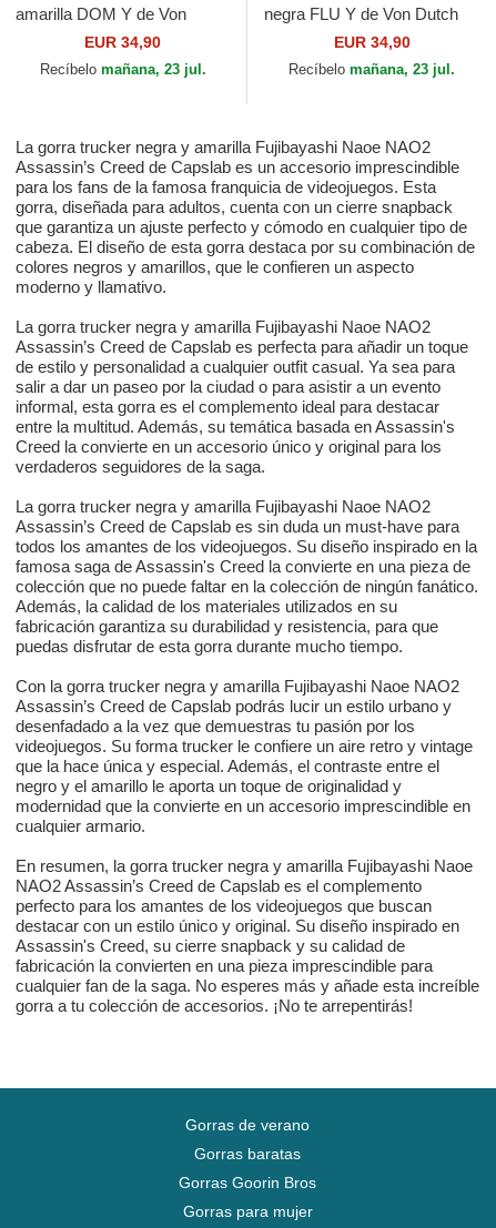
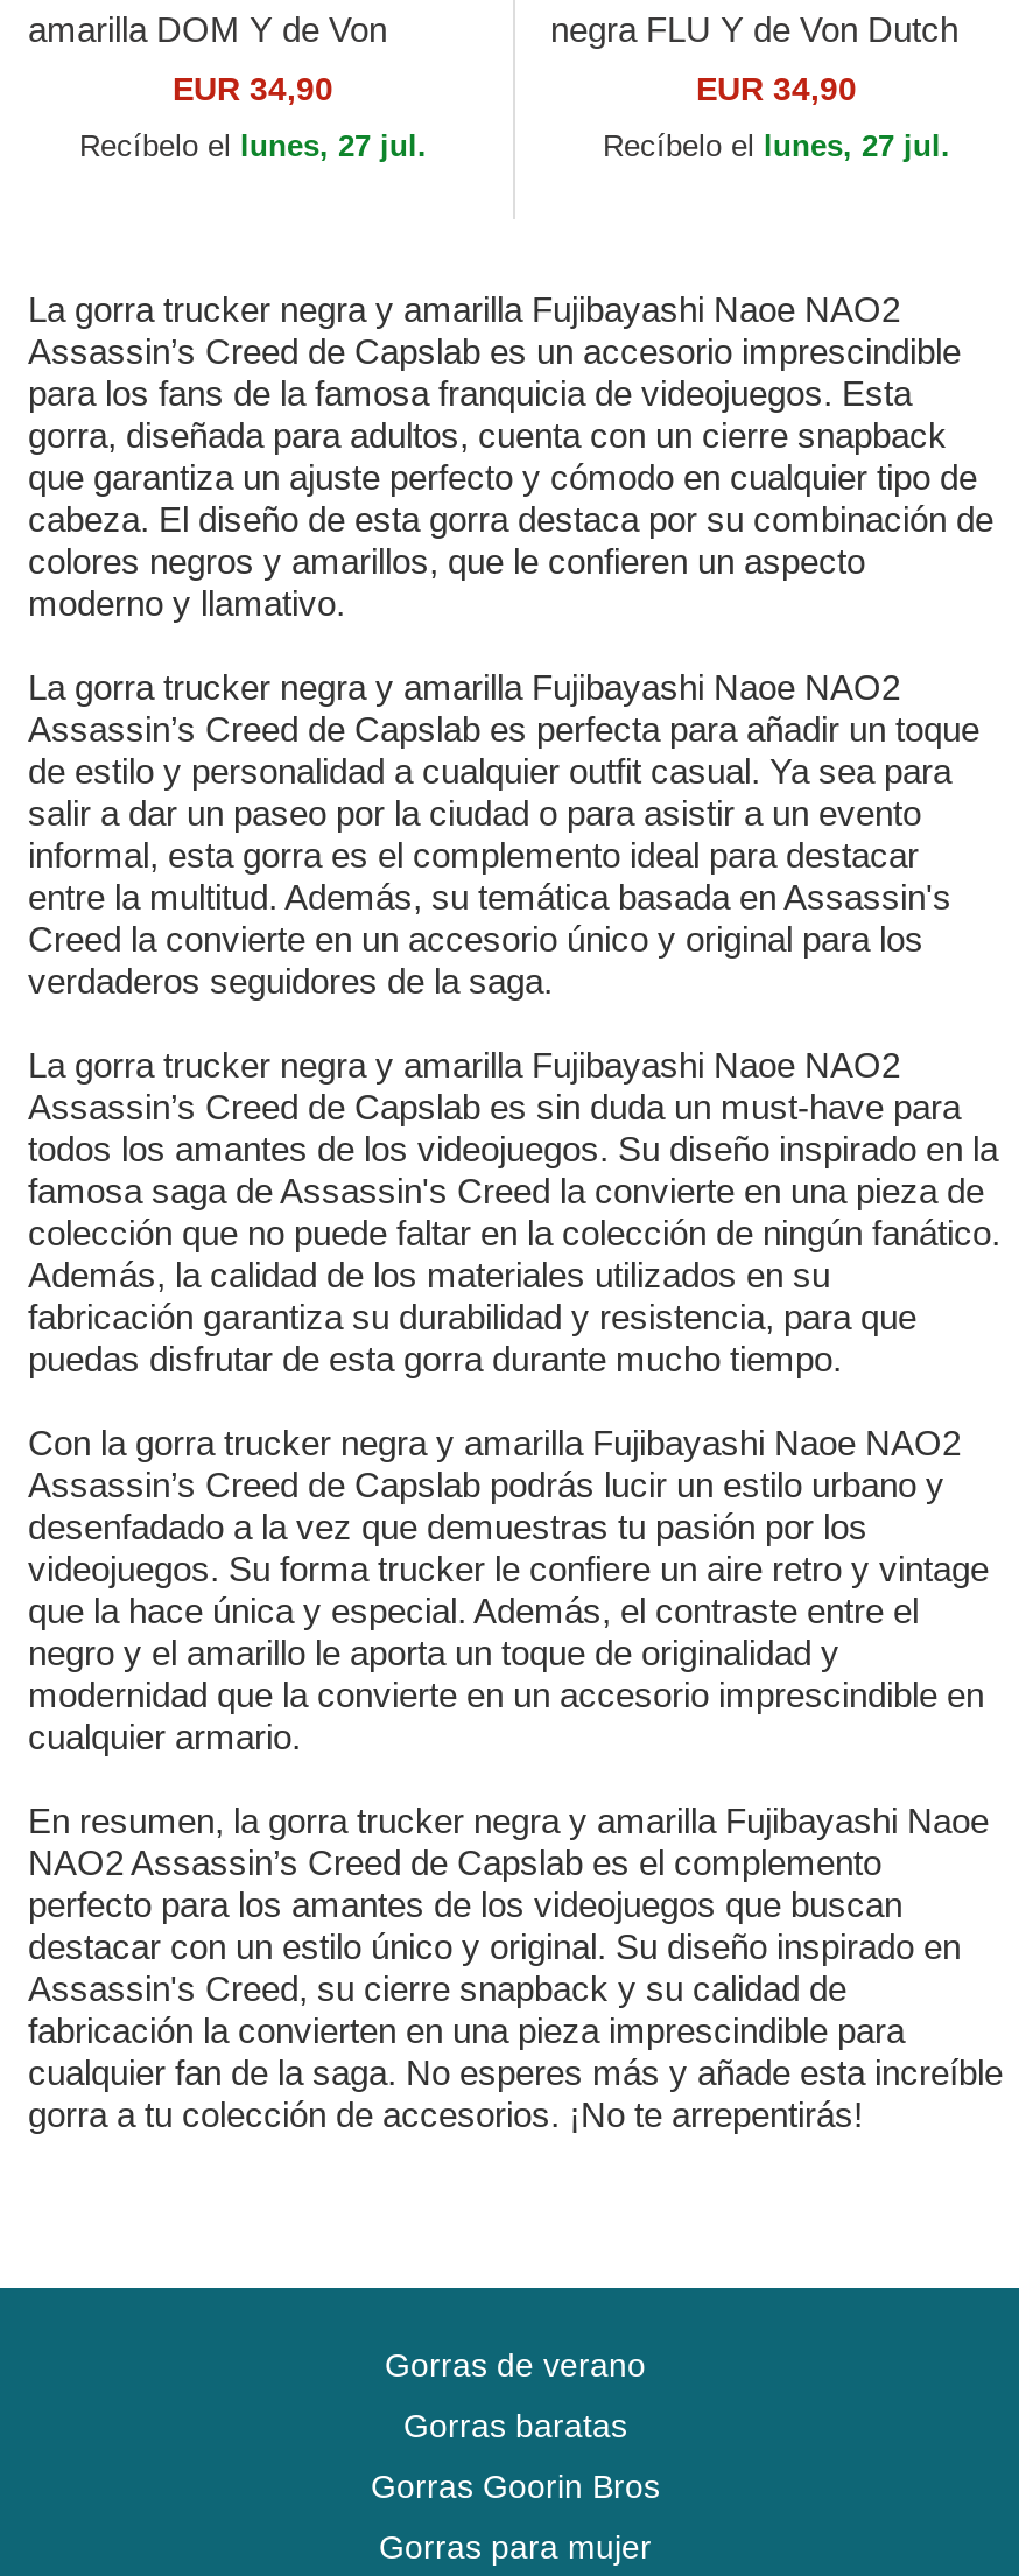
[39,61,206,78] Recíbelo mañana, 23 jul. -> [79,129,427,164] Recíbelo el lunes, 27 jul.
[289,61,455,78] Recíbelo mañana, 23 jul. -> [603,129,950,164] Recíbelo el lunes, 27 jul.

